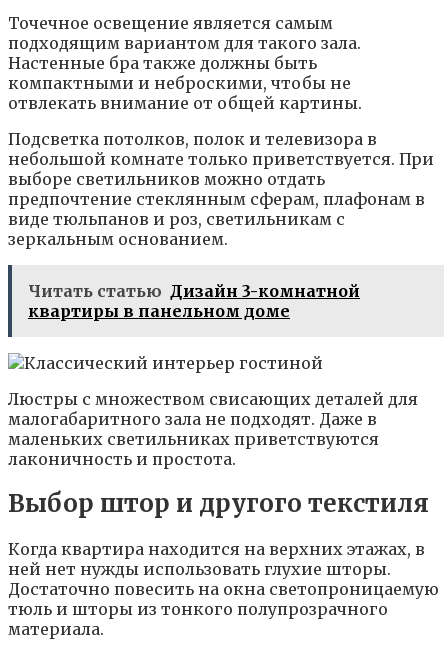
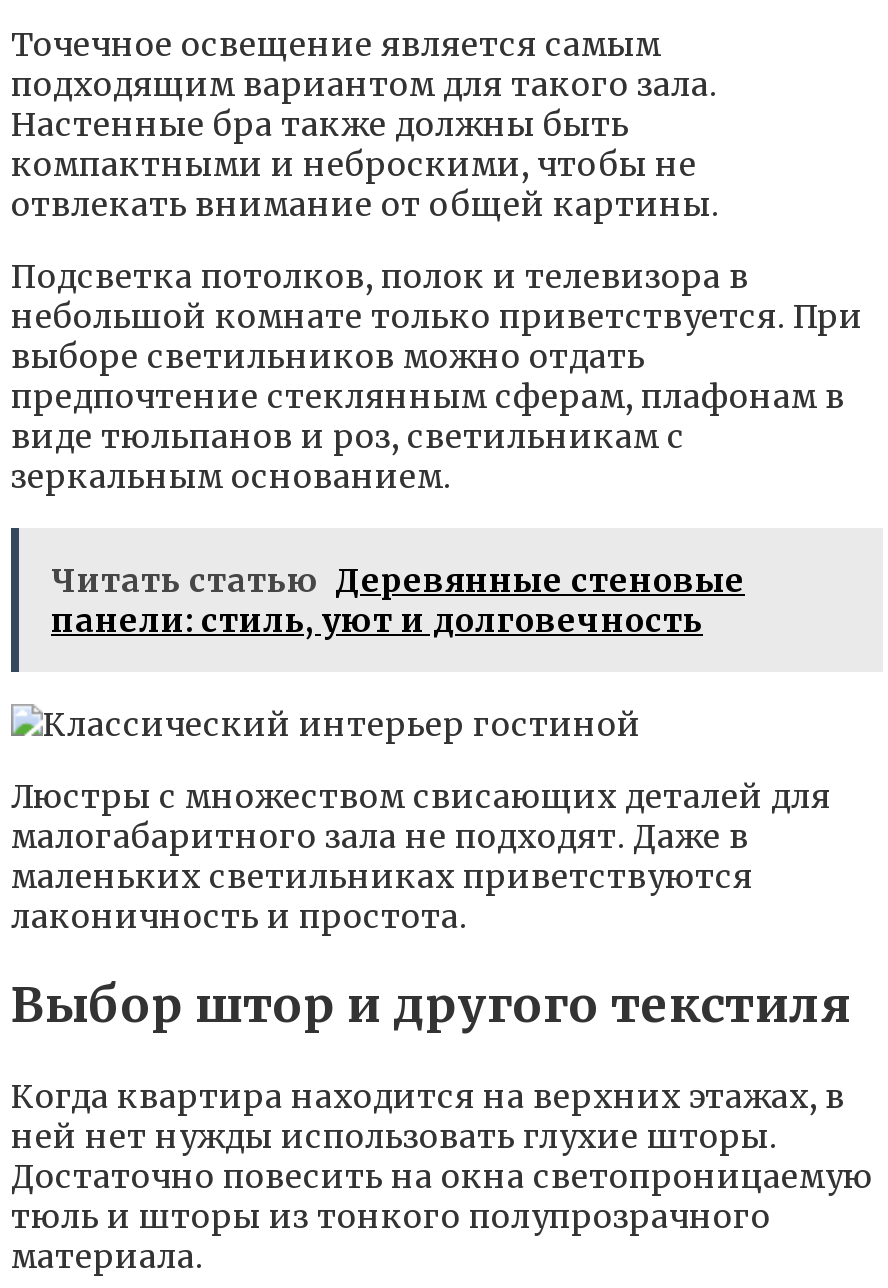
[28,281,360,321] Читать статью Дизайн 3-комнатной | квартиры в панельном доме -> [51,559,745,639] Читать статью Деревянные стеновые | панели: стиль, уют и долговечность

